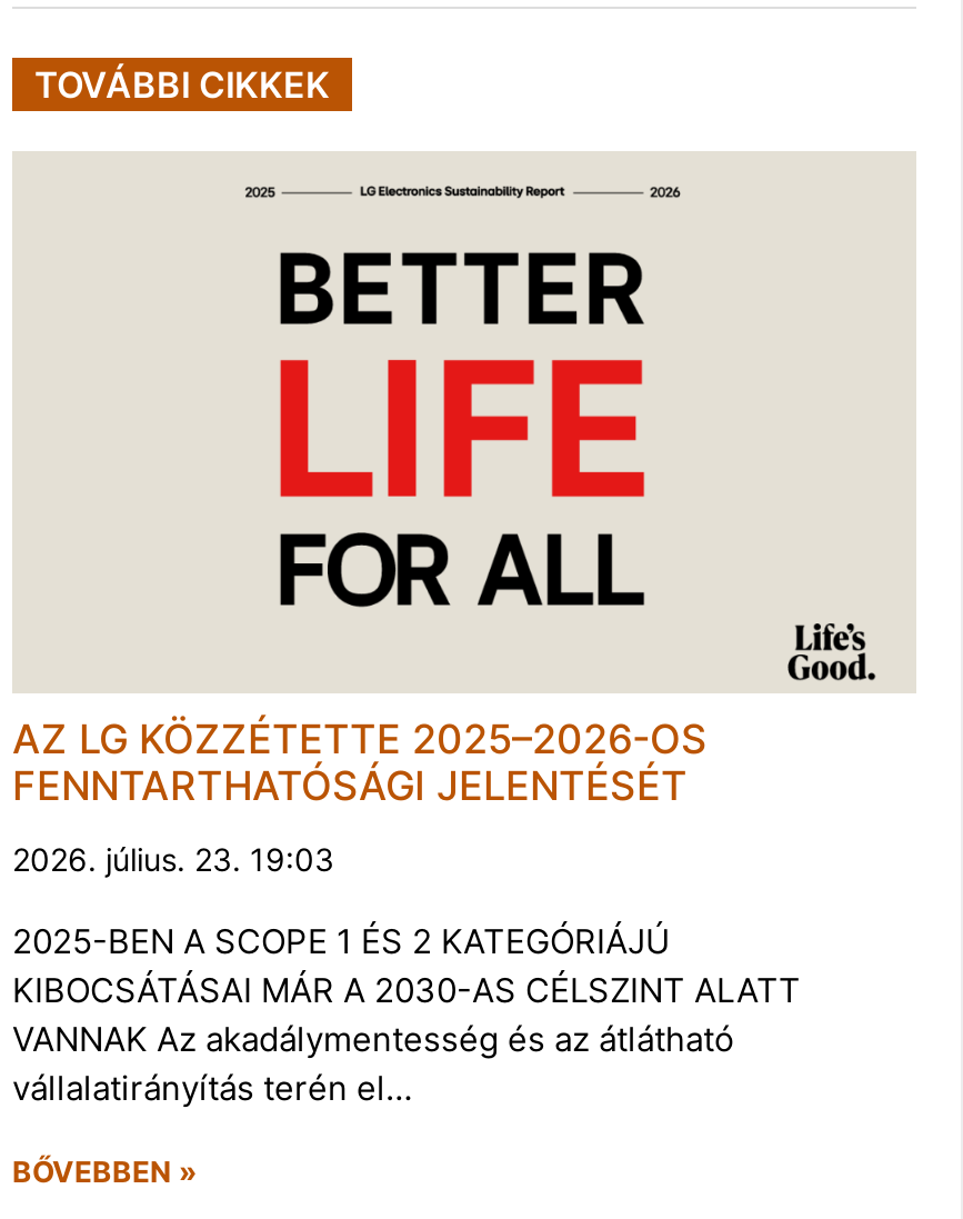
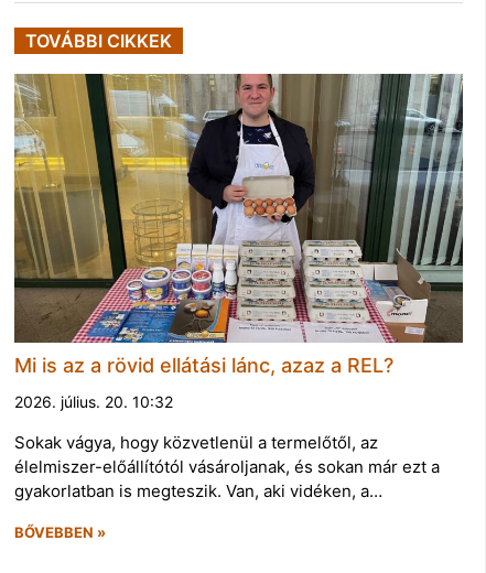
[12,153,916,810] [image] | AZ LG KÖZZÉTETTE 2025–2026-OS | FENNTARTHATÓSÁGI JELENTÉSÉT -> [13,73,464,377] [image] | Mi is az a rövid ellátási lánc, azaz a REL?
[12,841,334,879] 2026. július. 23. 19:03 -> [14,393,173,412] 2026. július. 20. 10:32
[12,921,801,1110] 2025-BEN A SCOPE 1 ÉS 2 KATEGÓRIÁJÚ | KIBOCSÁTÁSAI MÁR A 2030-AS CÉLSZINT ALATT | VANNAK Az akadálymentesség és az átlátható | vállalatirányítás terén el… -> [14,433,440,502] Sokak vágya, hogy közvetlenül a termelőtől, az | élelmiszer-előállítótól vásároljanak, és sokan már ezt a | gyakorlatban is megteszik. Van, aki vidéken, a…

